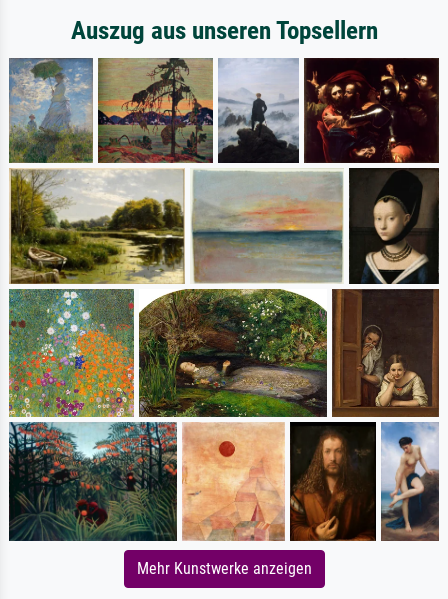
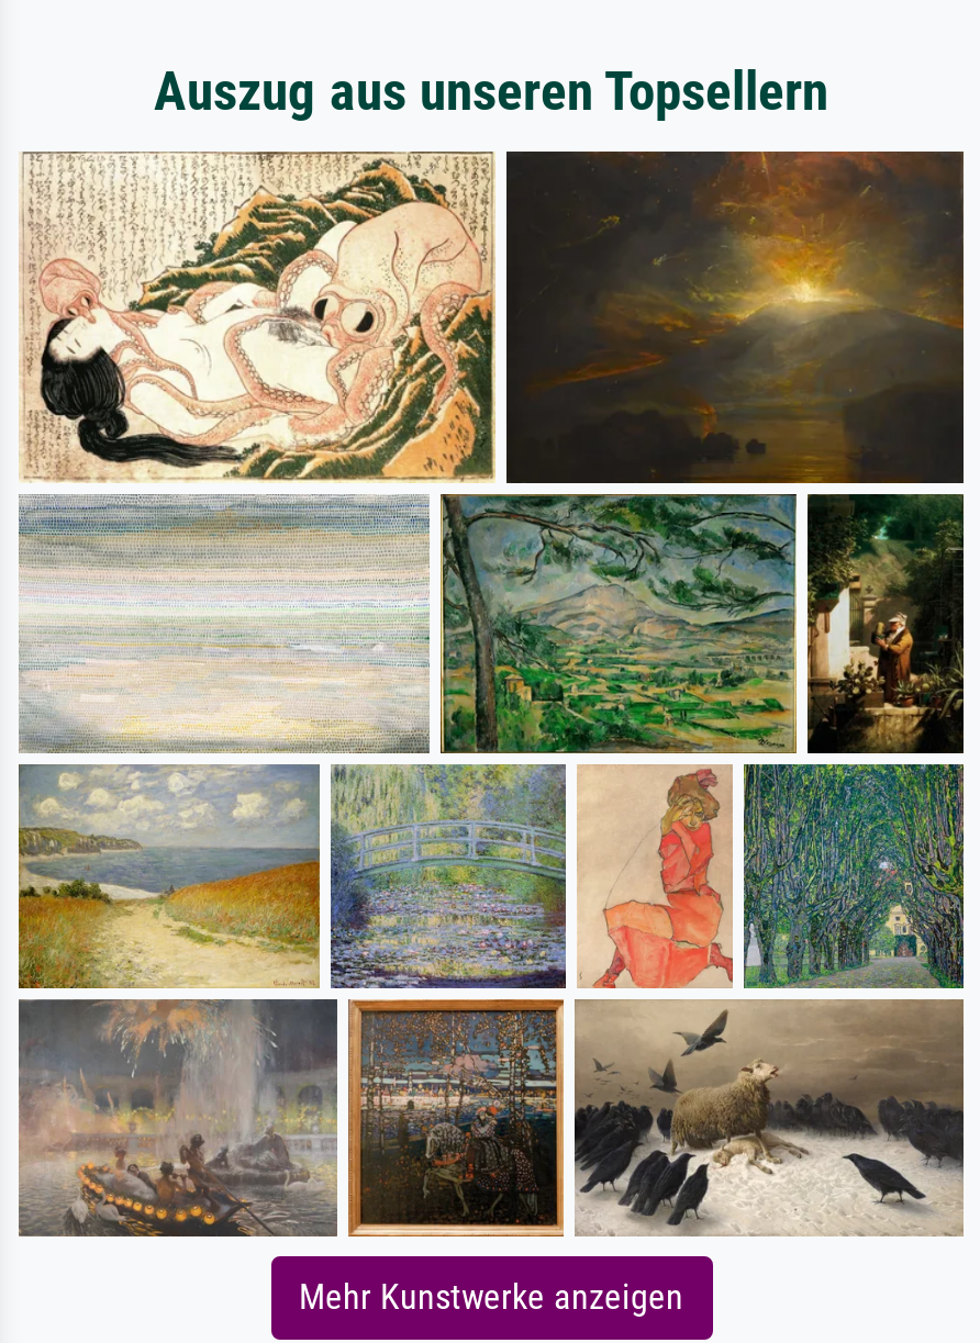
[8,57,439,542] [image] -> [16,150,966,1238] [image]

